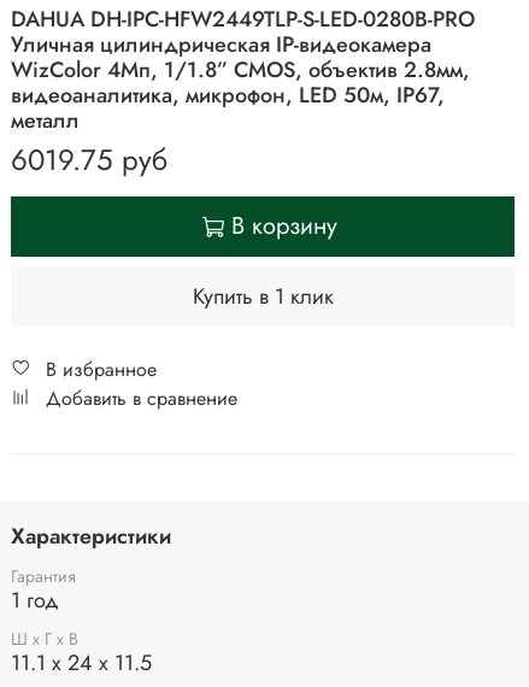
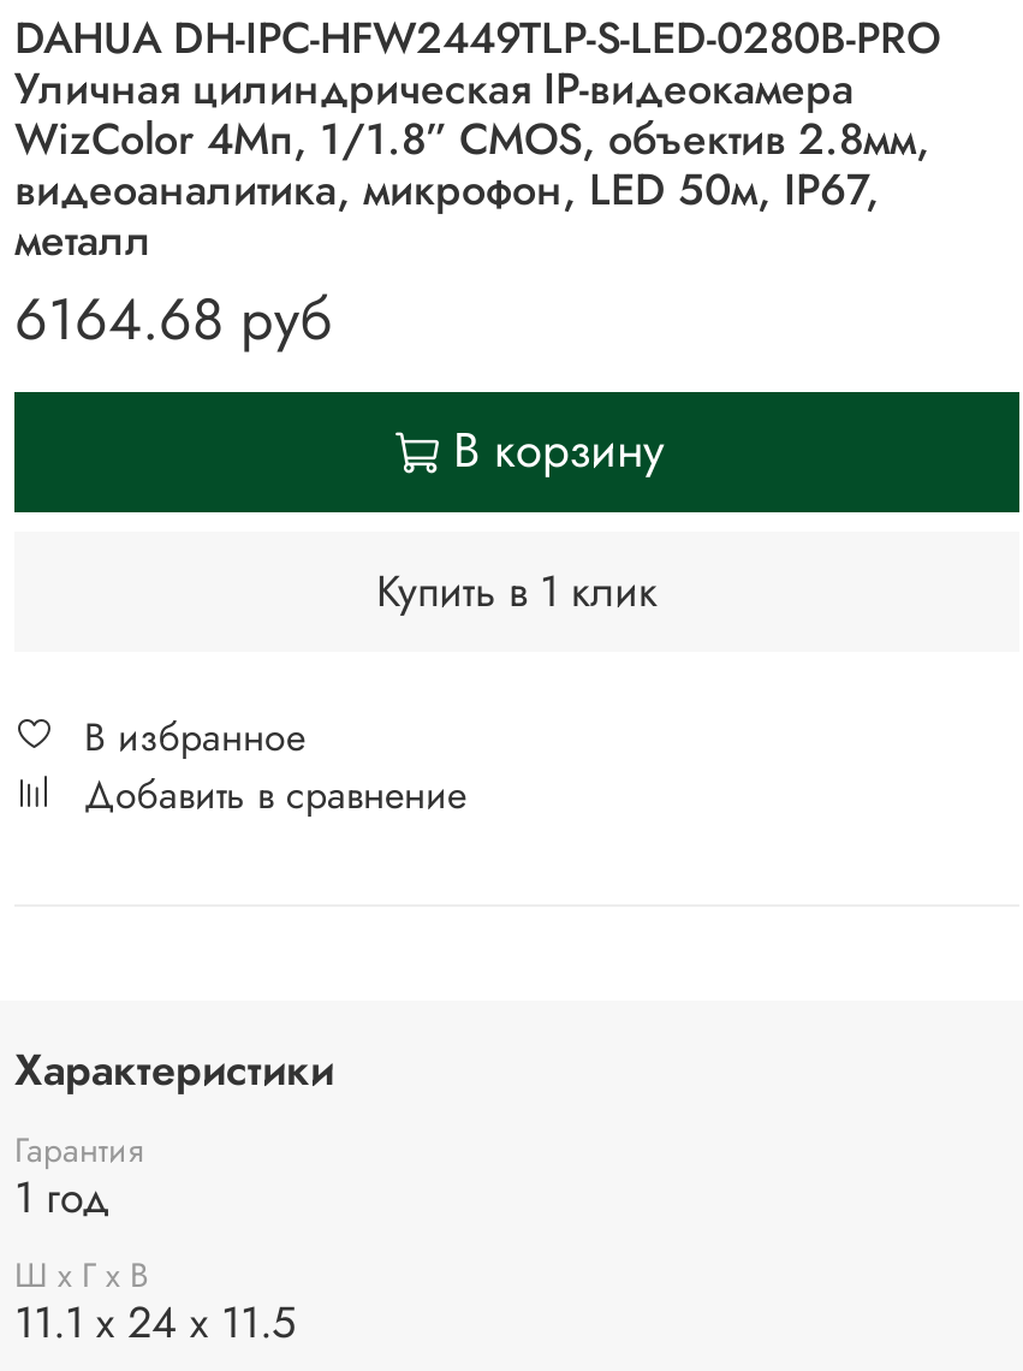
[11,138,167,181] 6019.75 руб -> [14,276,332,360] 6164.68 руб

